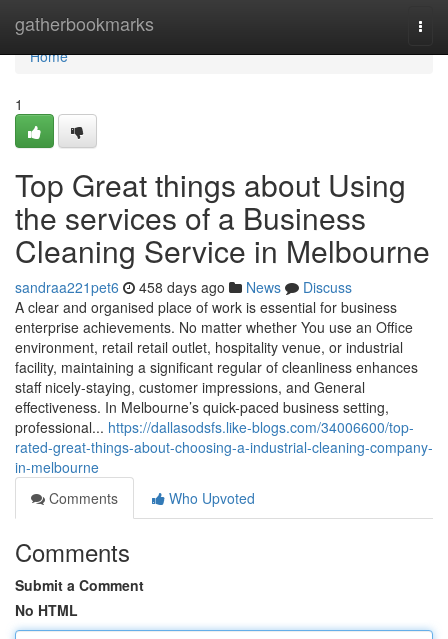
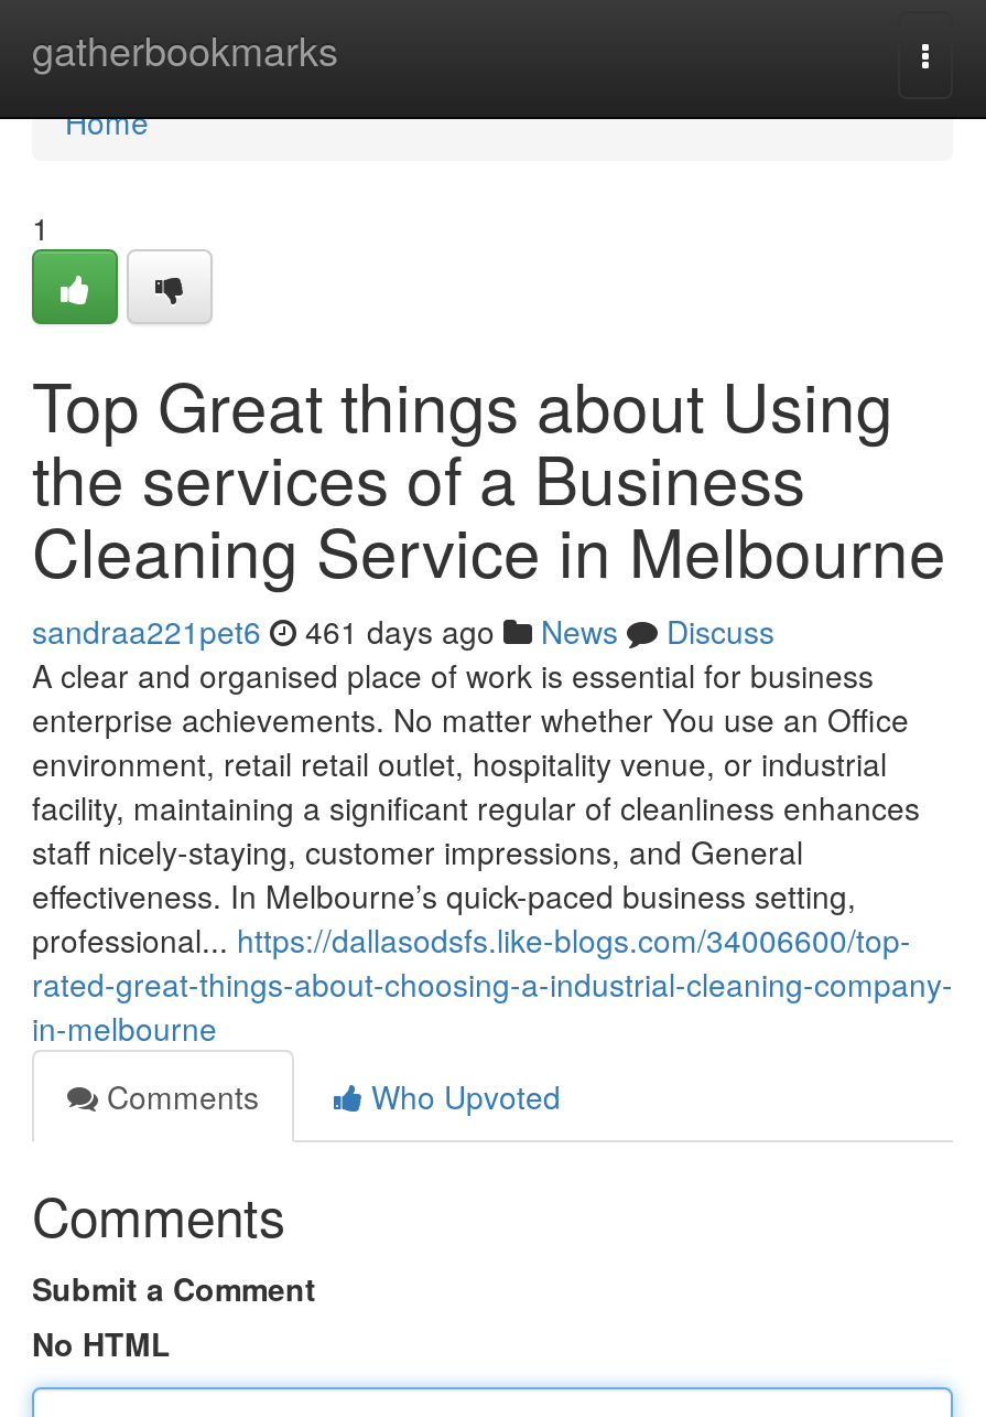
[15,277,352,297] sandraa221pet6 458 days ago News Discuss -> [32,609,774,653] sandraa221pet6 461 days ago News Discuss

